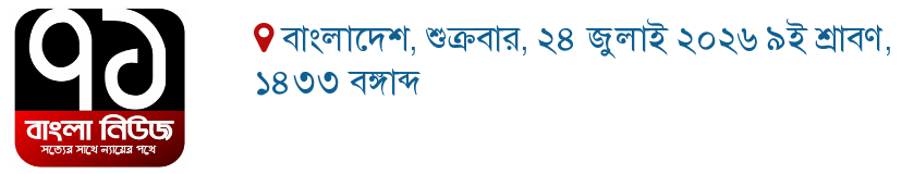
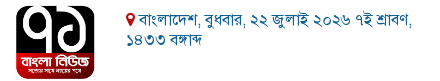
[273,17,892,61] বাংলাদেশ, শুক্রবার, ২৪ জুলাই ২০২৬ ৯ই শ্রাবণ, -> [135,10,412,30] বাংলাদেশ, বুধবার, ২২ জুলাই ২০২৬ ৭ই শ্রাবণ,

